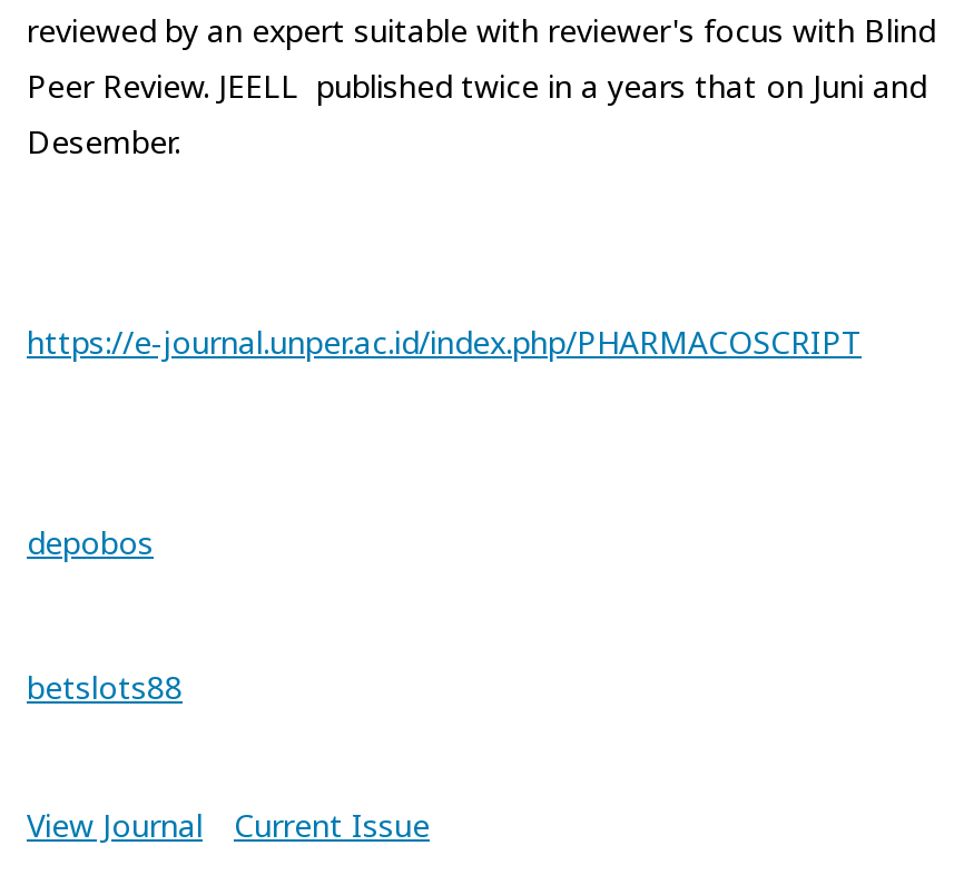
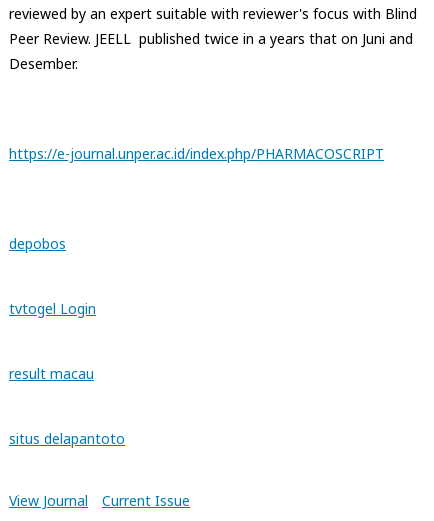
[27,666,183,708] betslots88 -> [9,299,125,448] tvtogel Login | result macau | situs delapantoto

